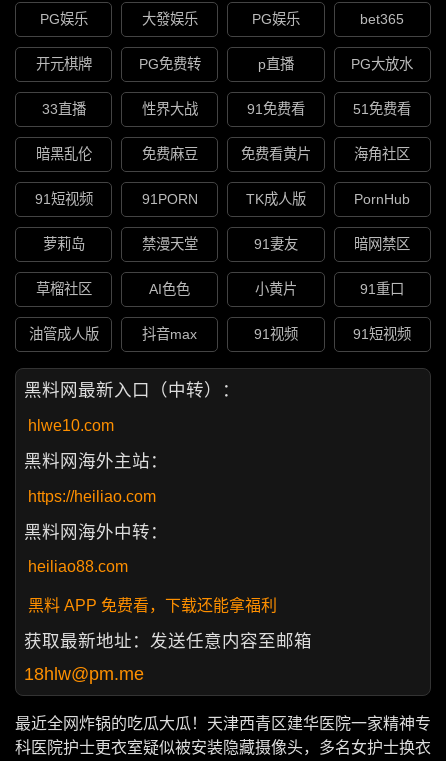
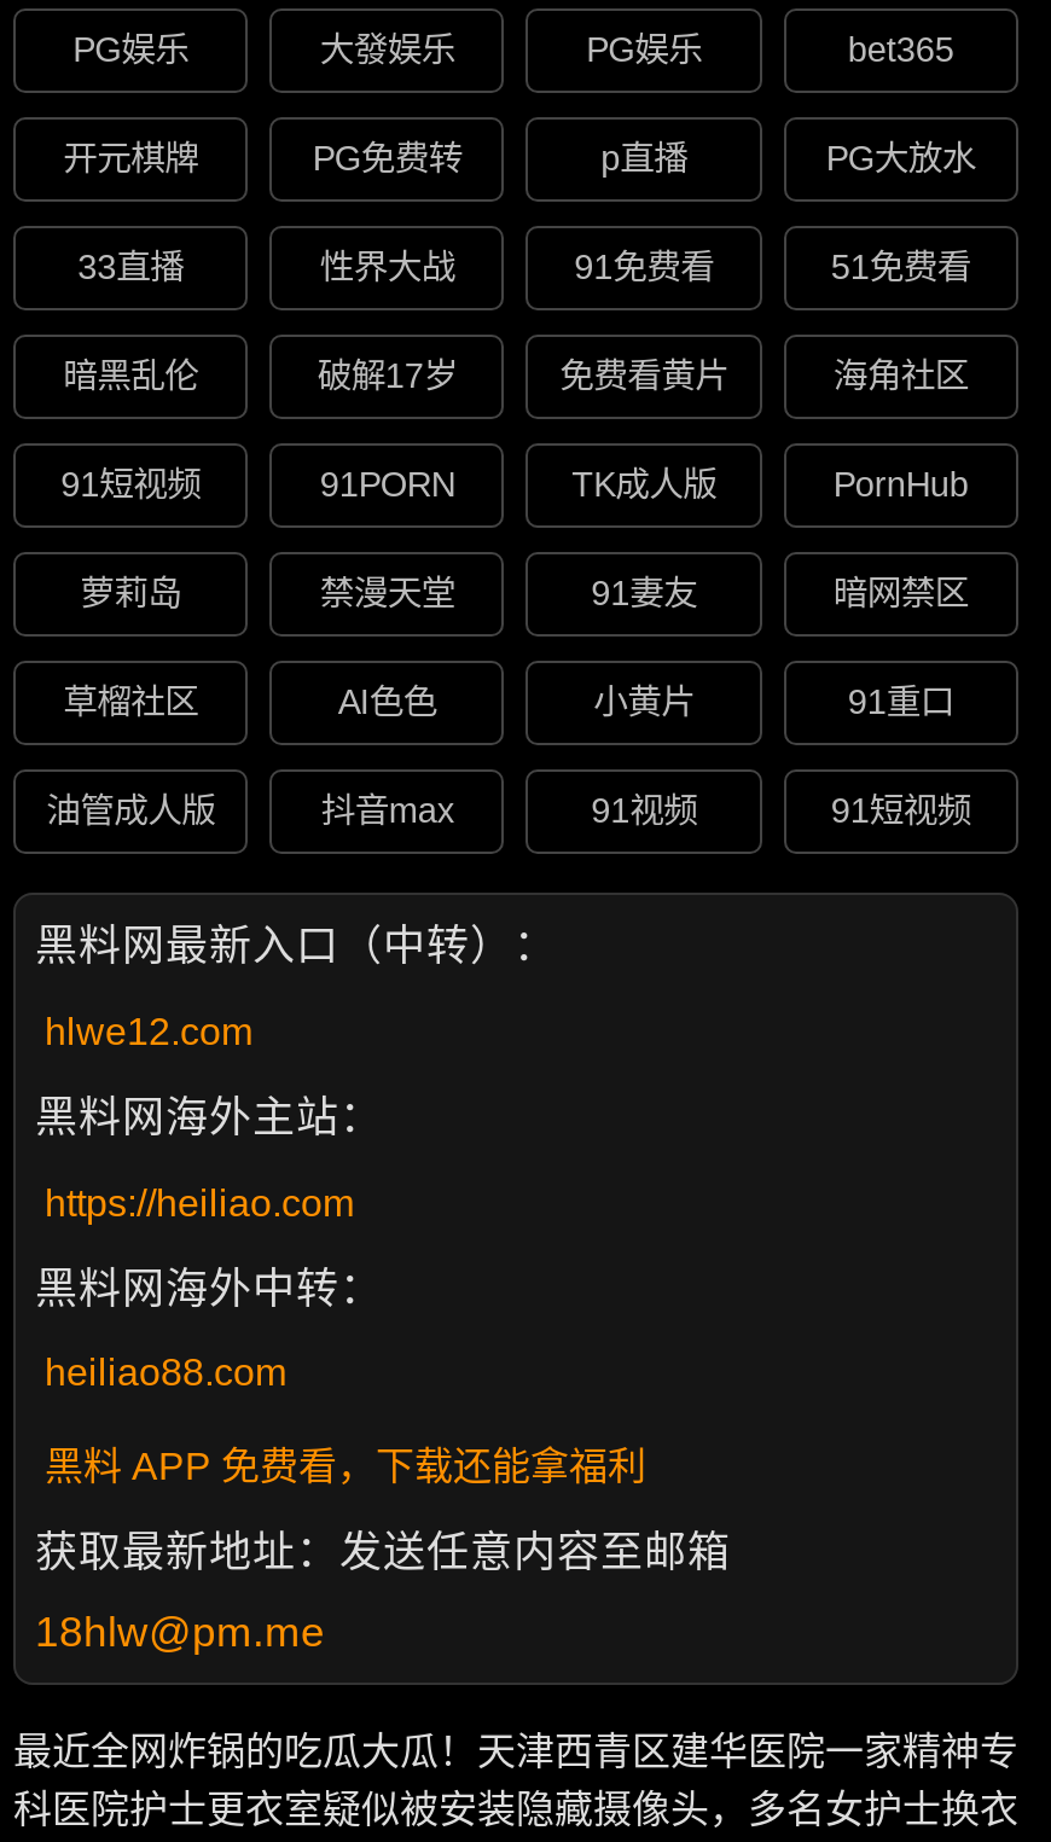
[142,146,198,162] 免费麻豆 -> [317,357,457,396] 破解17岁
[28,417,114,434] hlwe10.com -> [45,1011,252,1052] hlwe12.com

